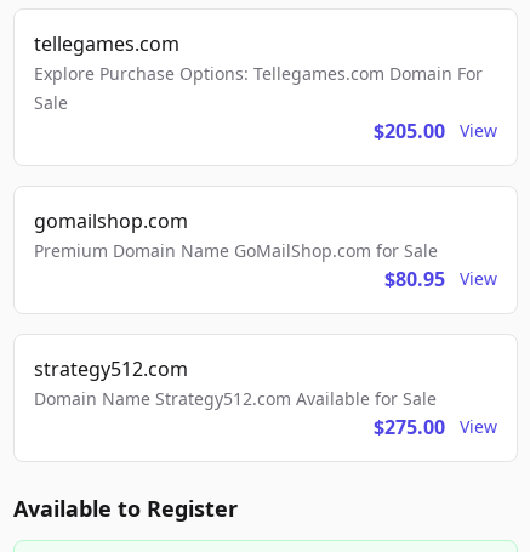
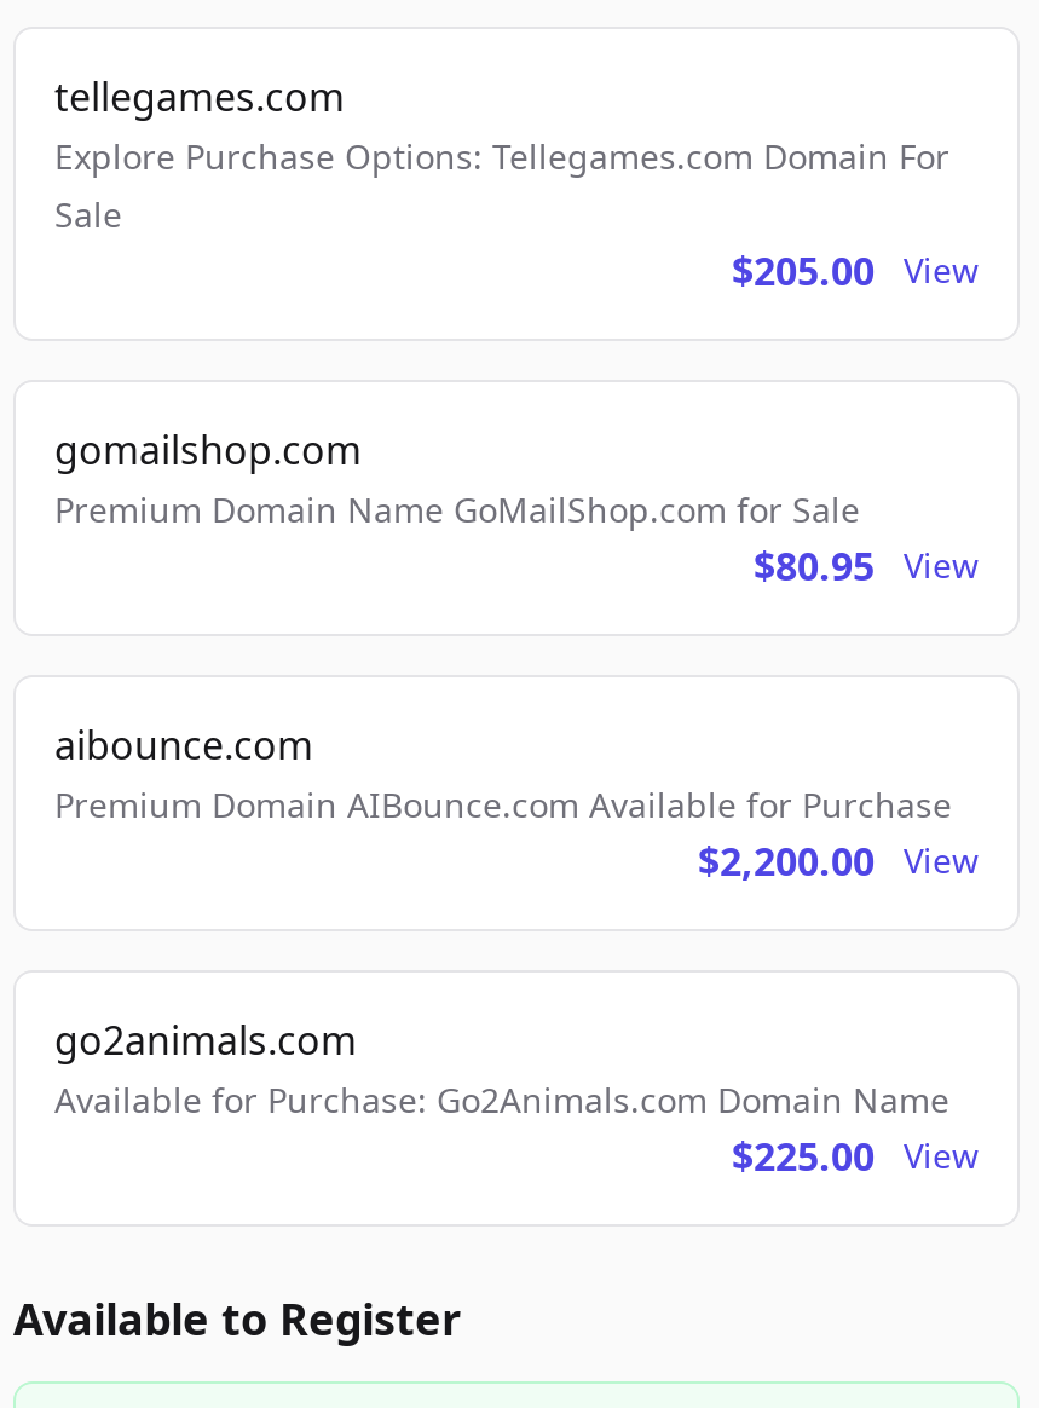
[34,355,445,440] strategy512.com | Domain Name Strategy512.com Available for Sale | $275.00 -> [54,719,979,1183] aibounce.com | Premium Domain AIBounce.com Available for Purchase | $2,200.00 | View | go2animals.com | Available for Purchase: Go2Animals.com Domain Name | $225.00

